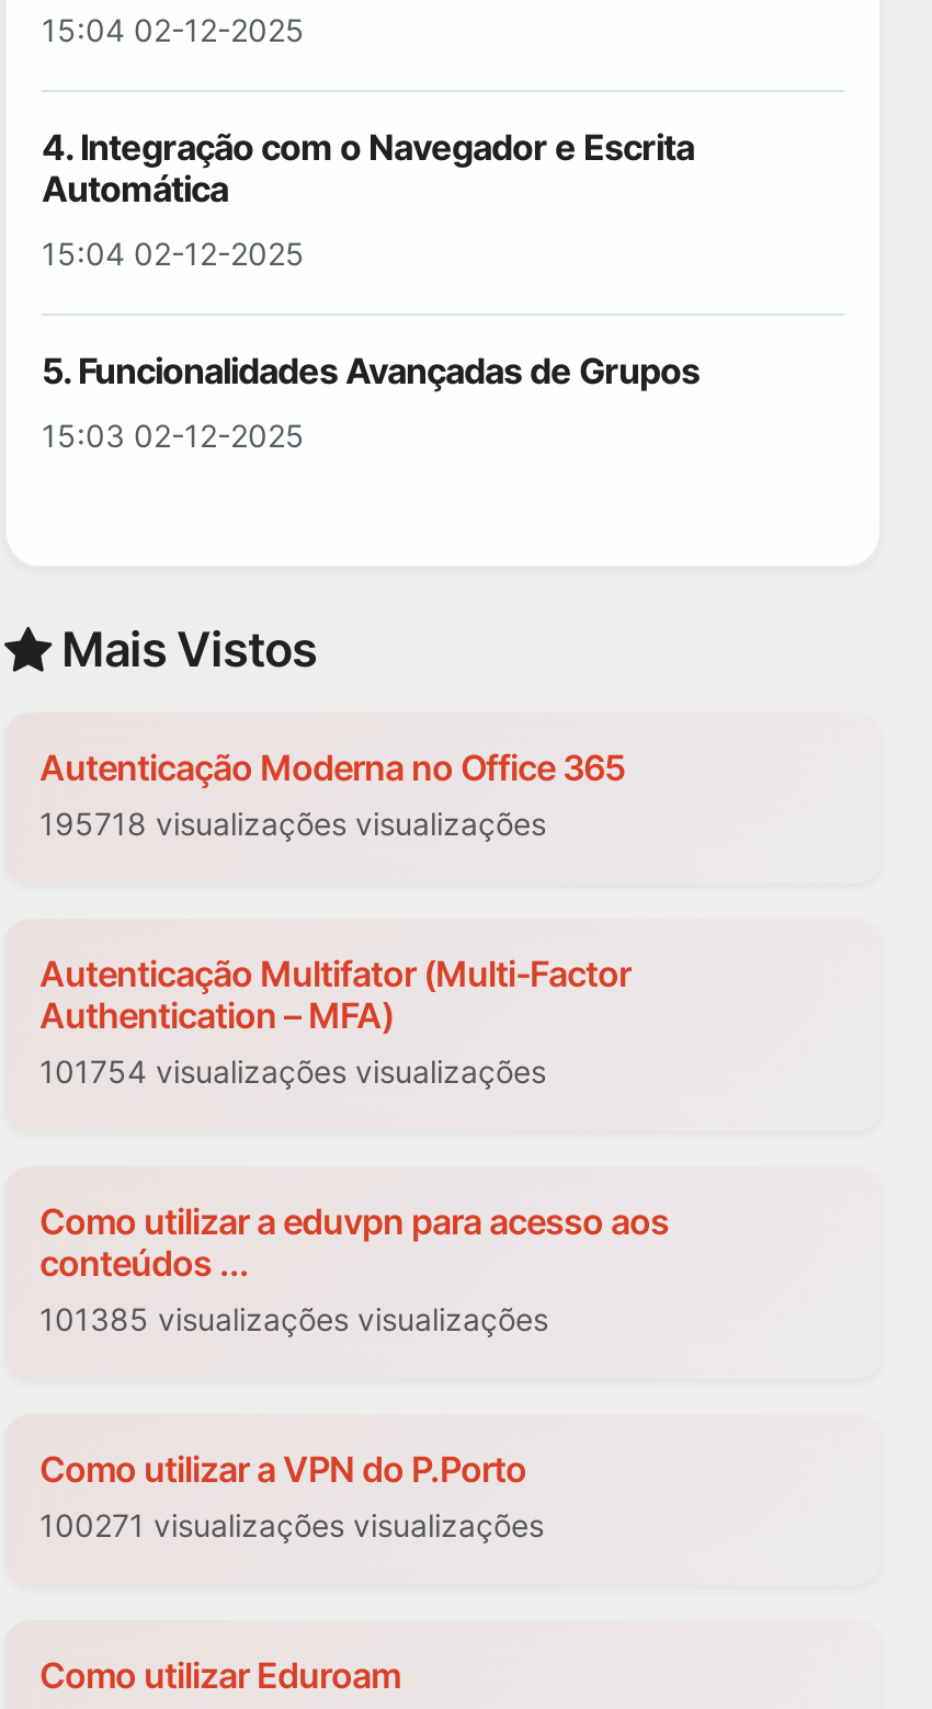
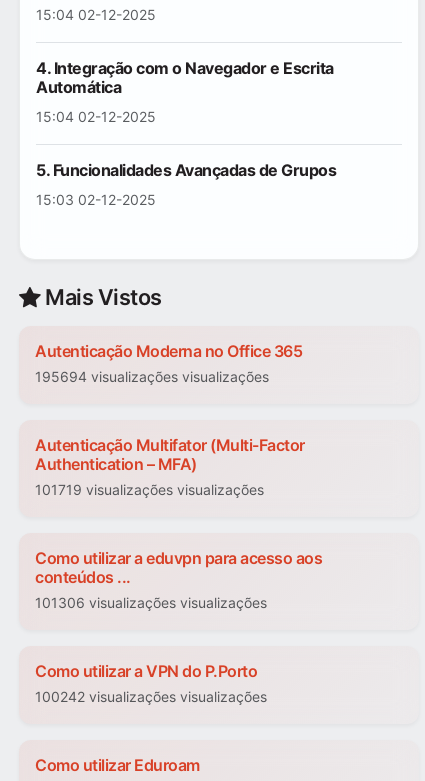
[39,806,546,843] 195718 visualizações visualizações -> [35,368,269,385] 195694 visualizações visualizações
[39,1053,546,1091] 101754 visualizações visualizações -> [35,481,264,498] 101719 visualizações visualizações
[39,1301,548,1338] 101385 visualizações visualizações -> [35,594,267,611] 101306 visualizações visualizações
[39,1507,544,1545] 100271 visualizações visualizações -> [35,688,267,705] 100242 visualizações visualizações

